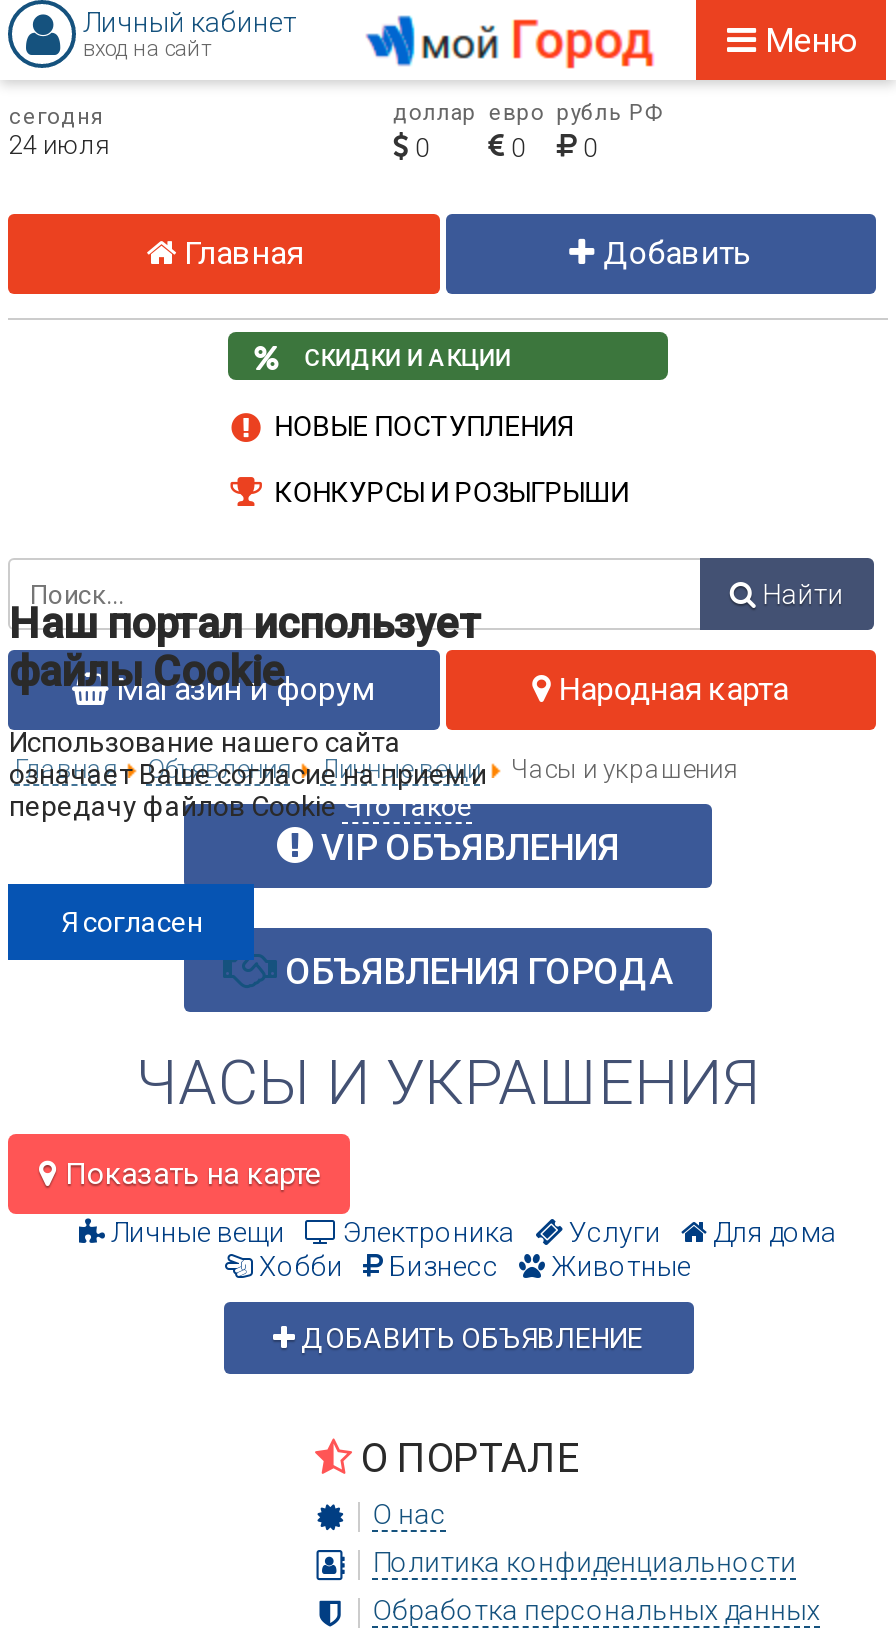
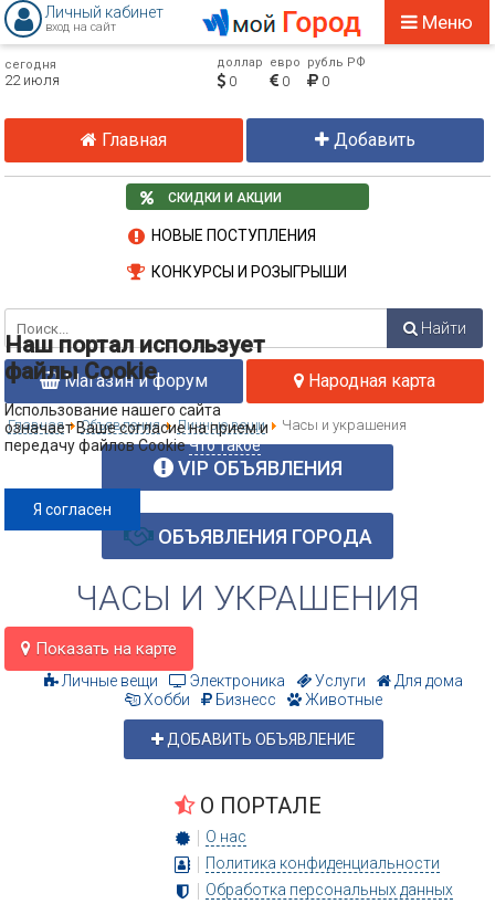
[9,129,109,159] 24 июля -> [5,72,60,88] 22 июля

